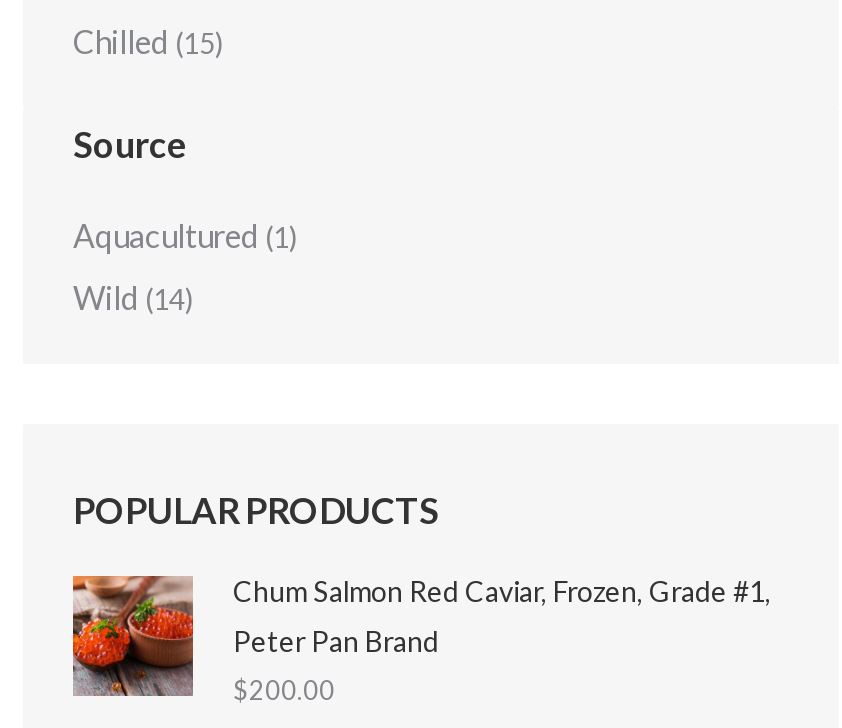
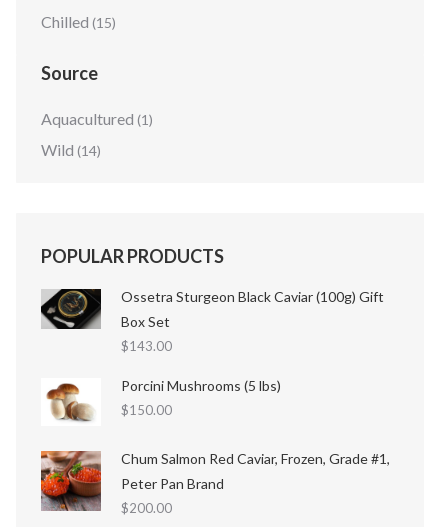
none -> [41,288,384,419] [image] | Ossetra Sturgeon Black Caviar (100g) Gift | Box Set | $143.00 | Porcini Mushrooms (5 lbs) | $150.00
none -> [46,383,92,422] [image]

